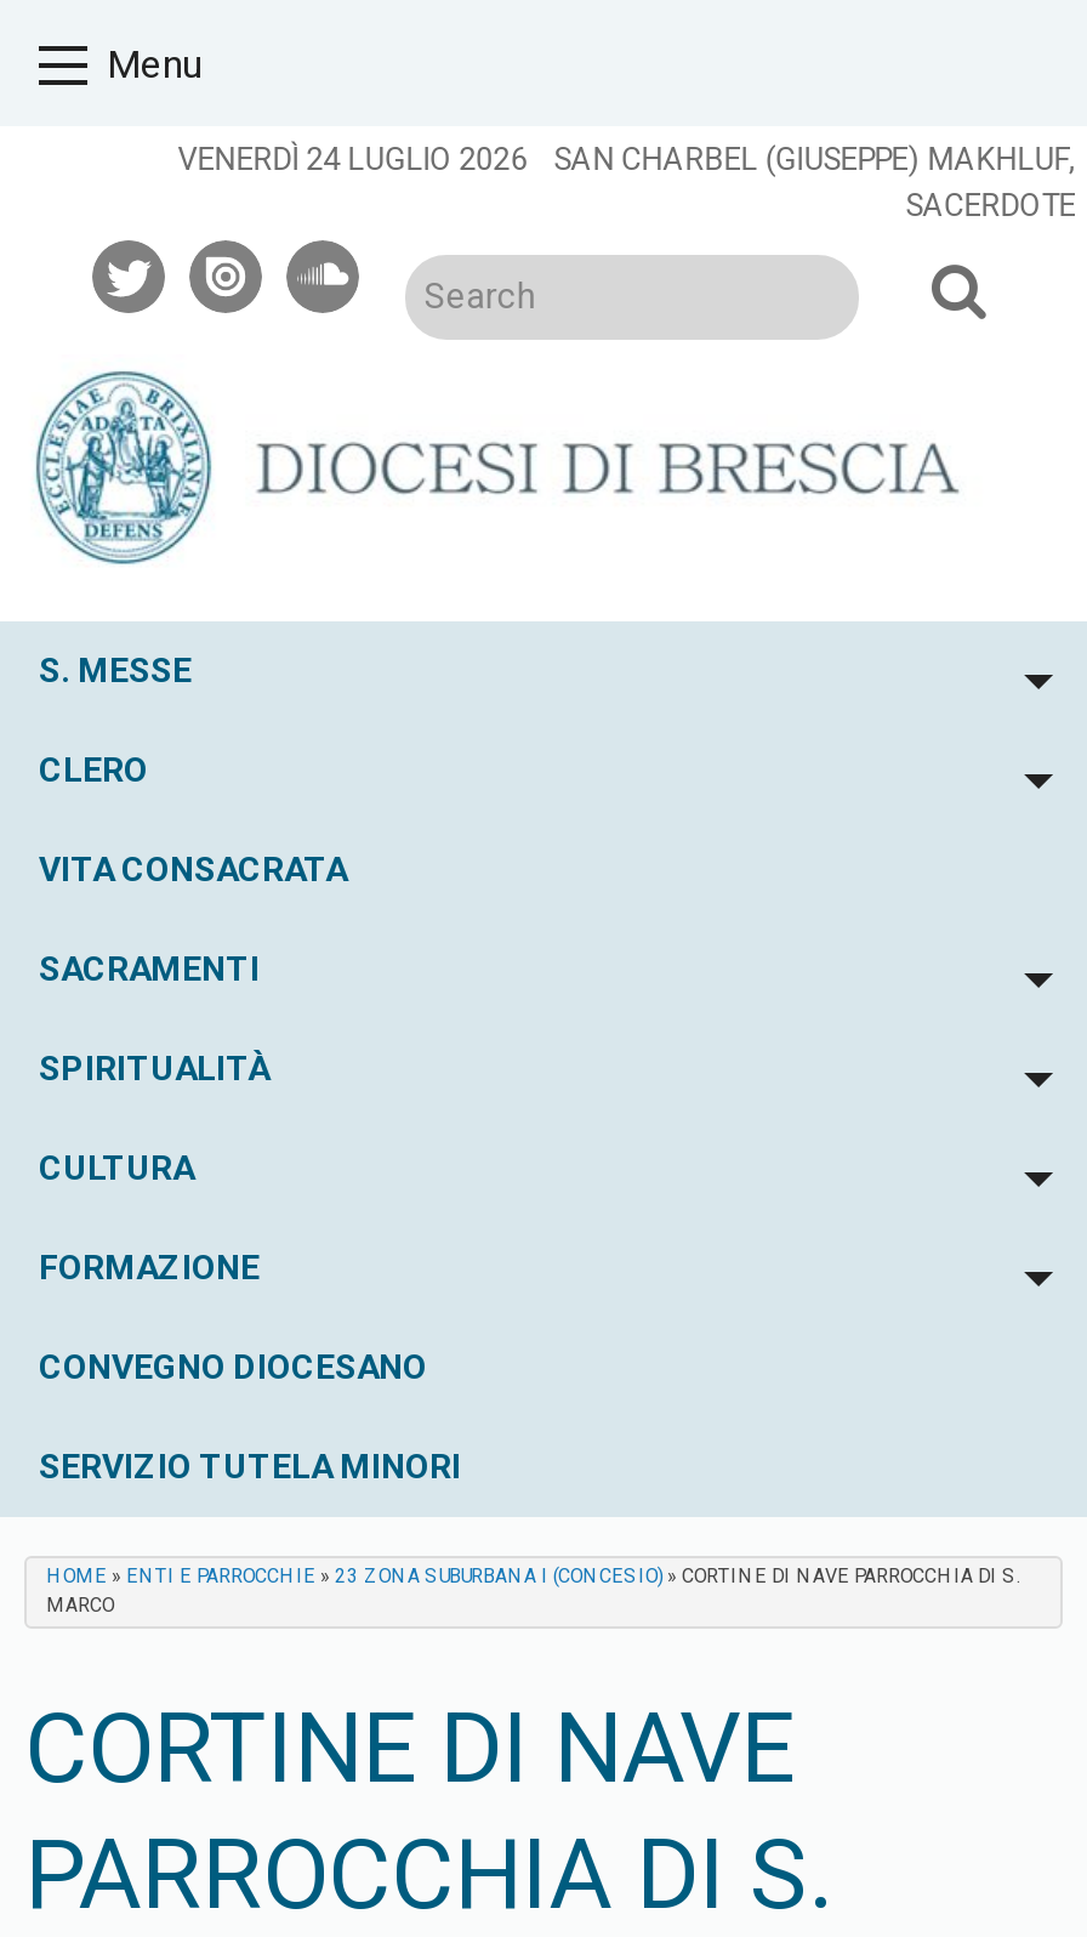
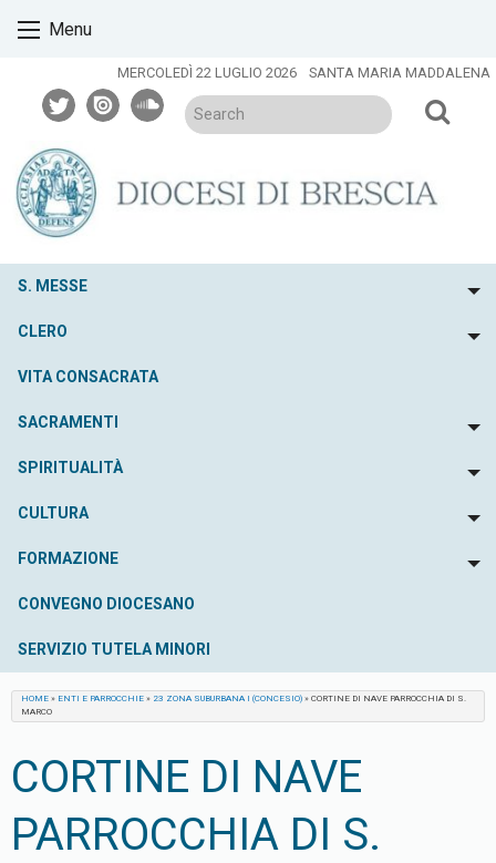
[178,142,1075,224] VENERDÌ 24 LUGLIO 2026 SAN CHARBEL (GIUSEPPE) MAKHLUF, | SACERDOTE -> [118,65,491,81] MERCOLEDÌ 22 LUGLIO 2026 SANTA MARIA MADDALENA

